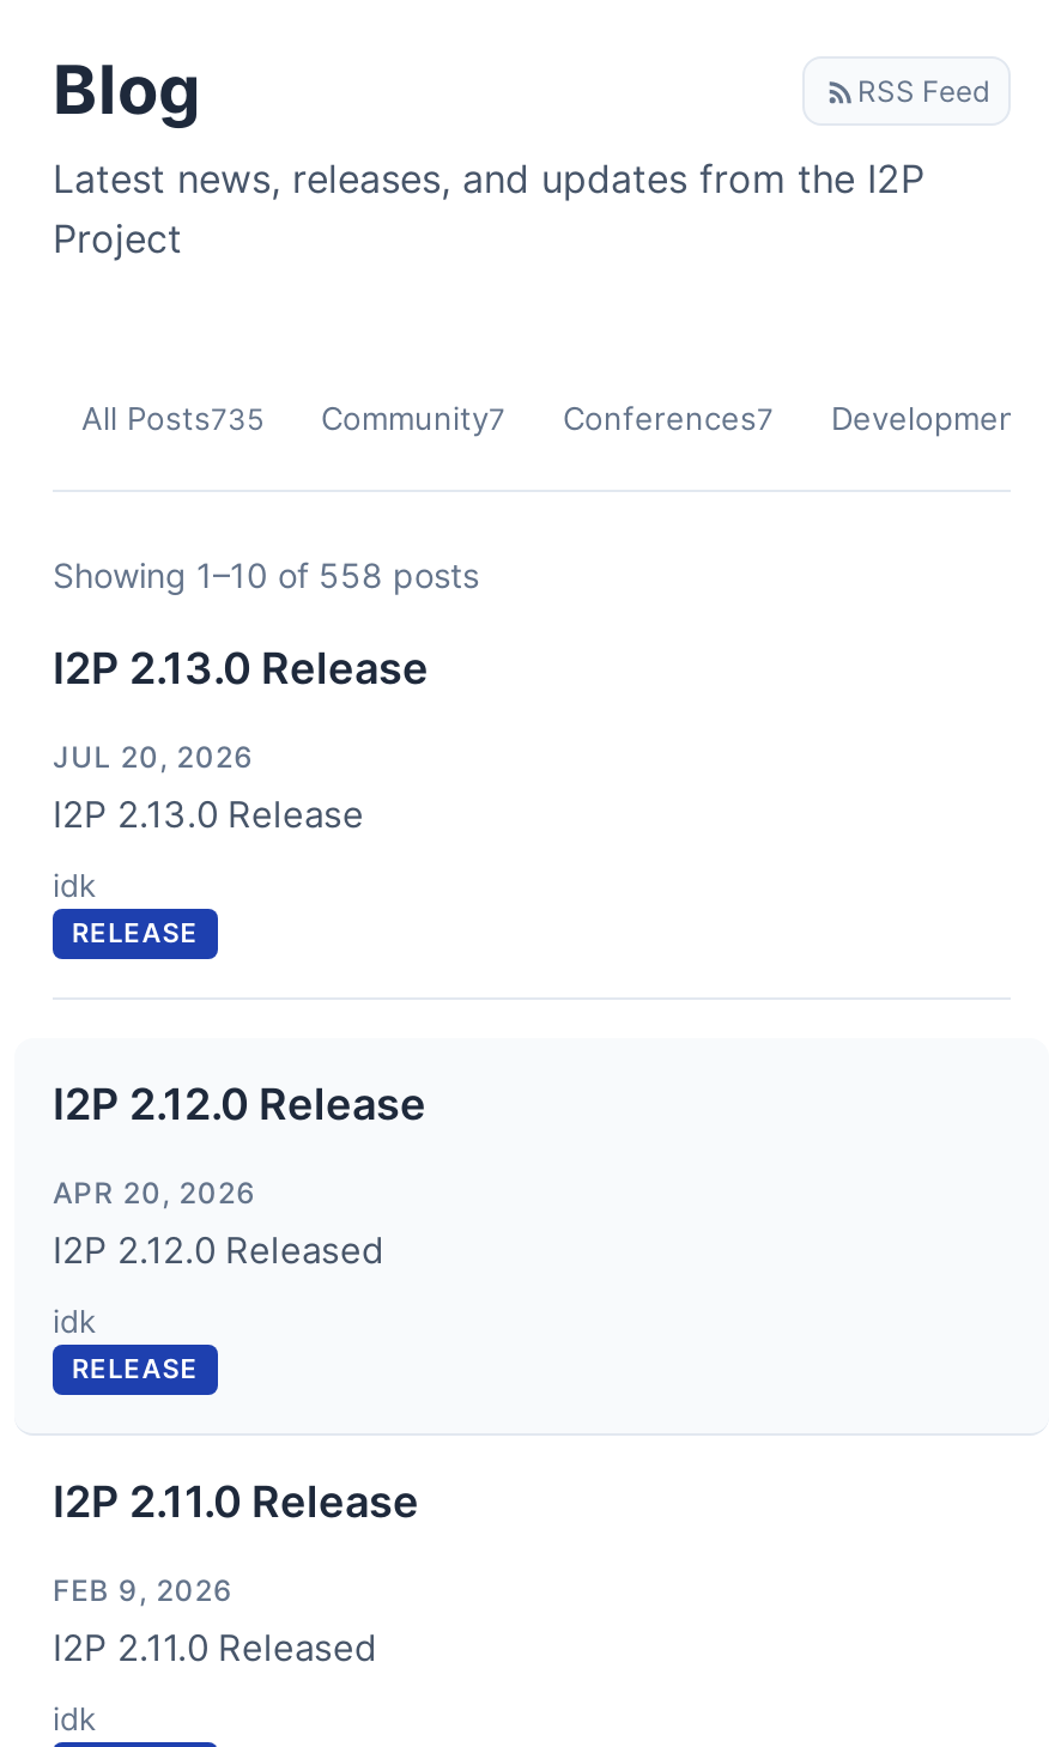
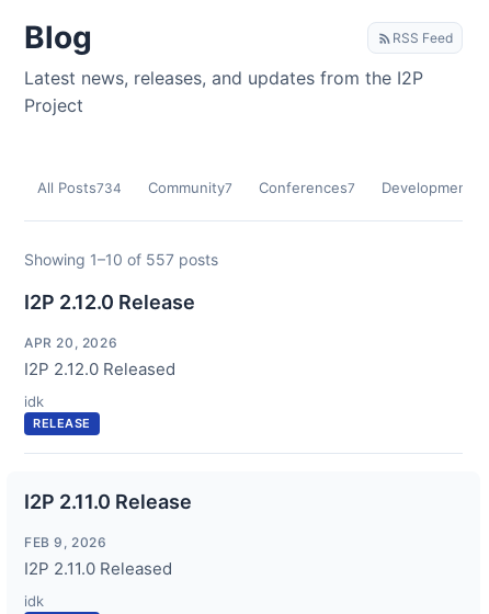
[81,399,263,437] All Posts735 -> [37,179,122,196] All Posts734
[53,554,479,950] Showing 1–10 of 558 posts | I2P 2.13.0 Release | JUL 20, 2026 | I2P 2.13.0 Release | idk | RELEASE -> [24,250,218,269] Showing 1–10 of 557 posts
moved [53,1079,426,1385] -> [24,291,195,431]: I2P 2.12.0 Release | APR 20, 2026 | I2P 2.12.0 Released | idk | RELEASE

